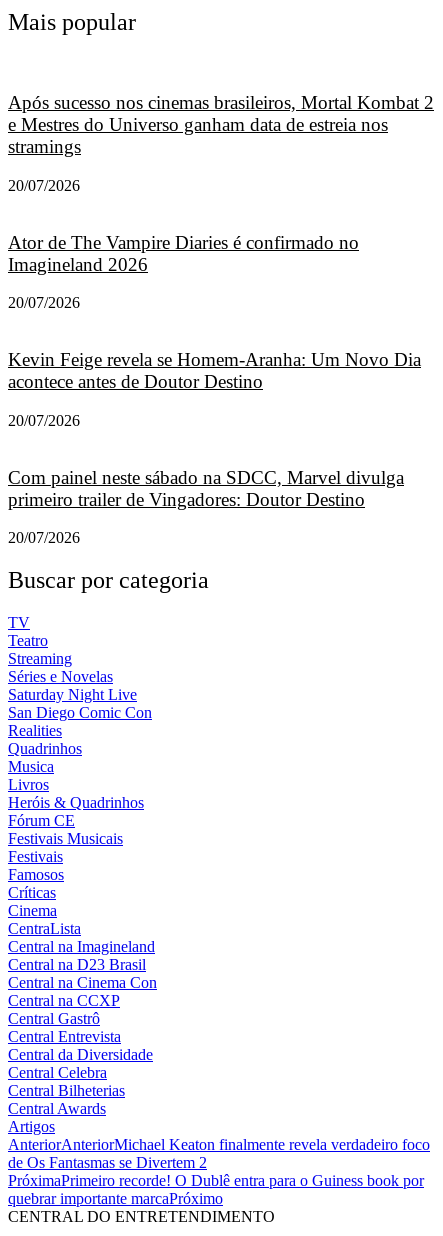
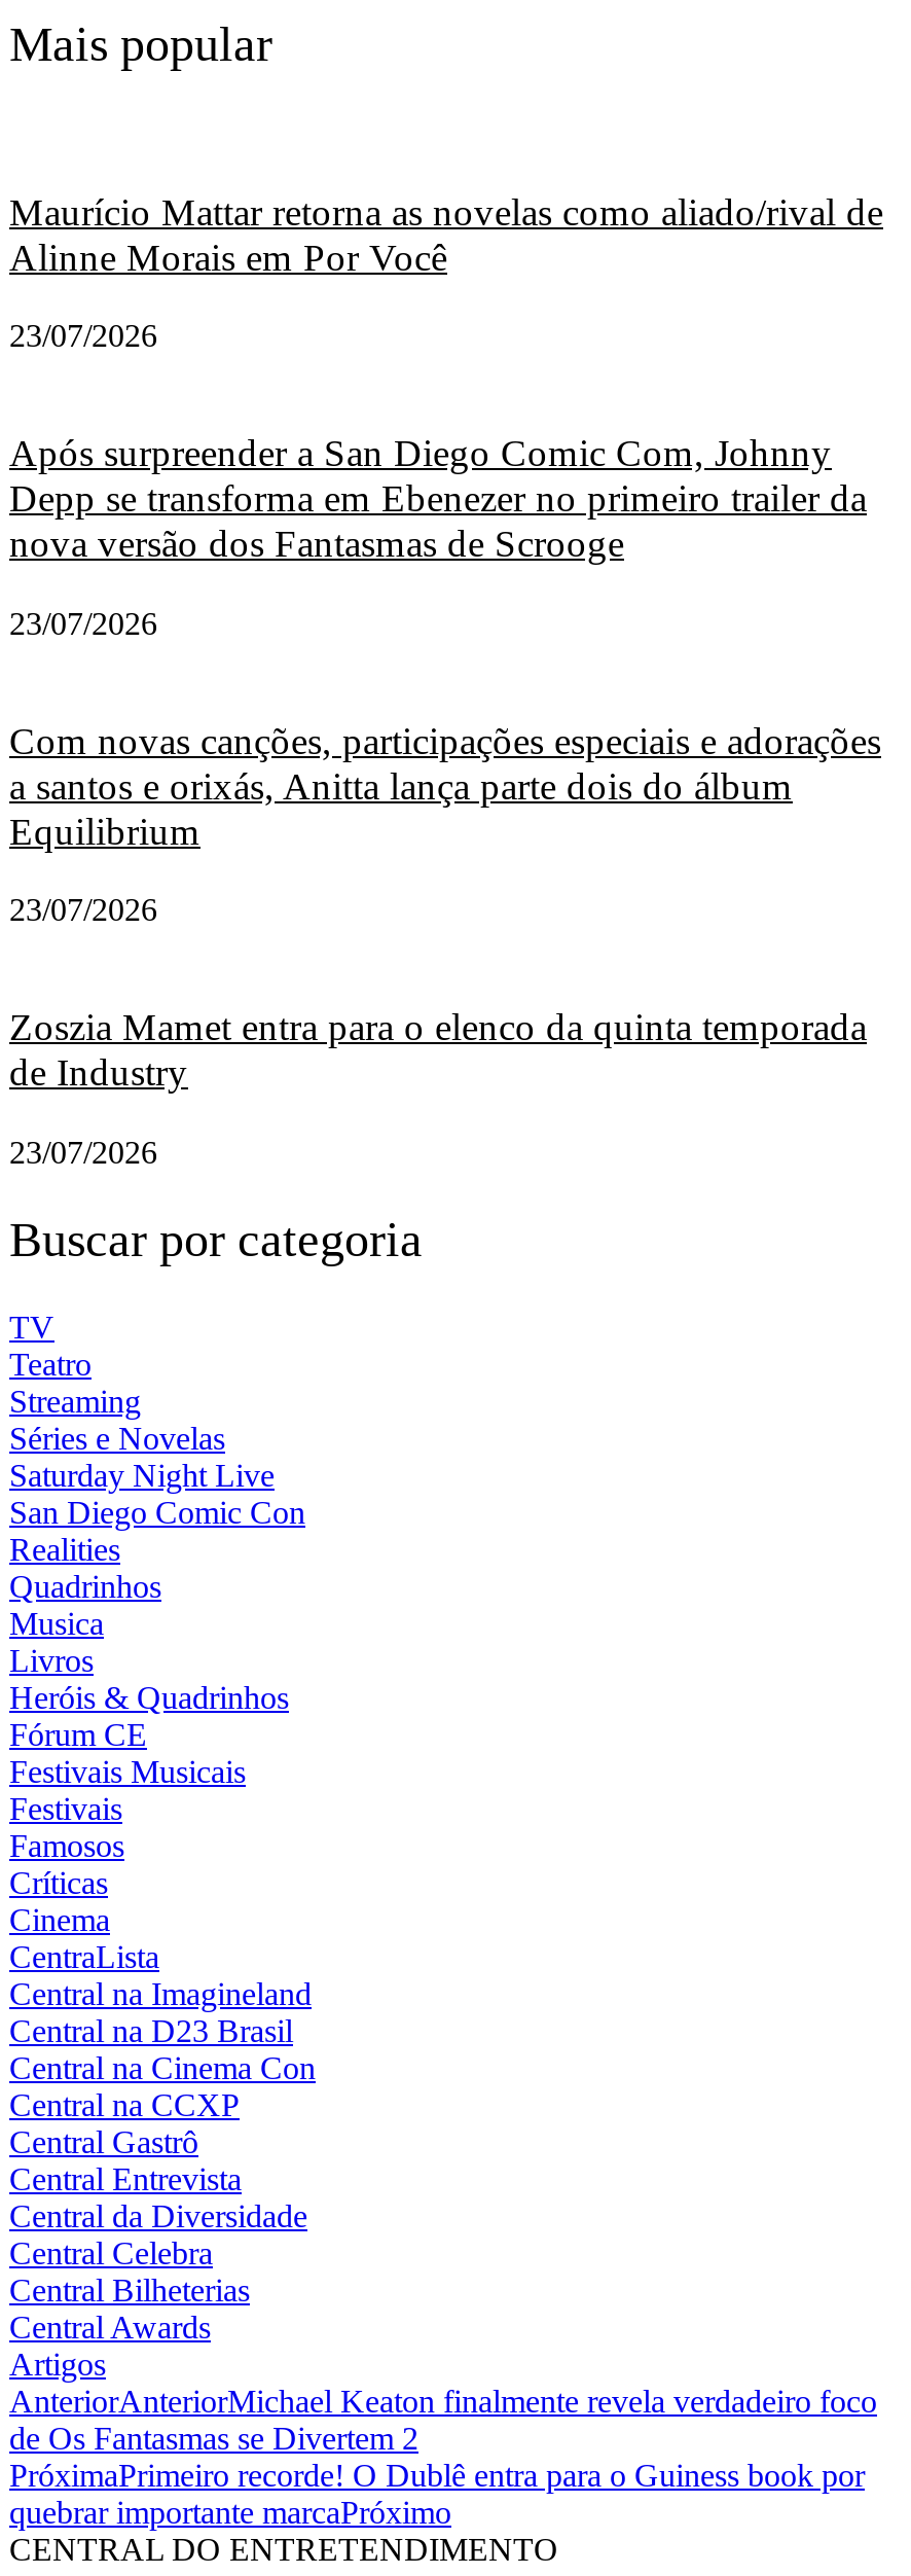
[8,92,434,157] Após sucesso nos cinemas brasileiros, Mortal Kombat 2 | e Mestres do Universo ganham data de estreia nos | stramings -> [9,190,883,278] Maurício Mattar retorna as novelas como aliado/rival de | Alinne Morais em Por Você
[8,177,80,194] 20/07/2026 -> [9,319,157,354] 23/07/2026
[8,232,359,275] Ator de The Vampire Diaries é confirmado no | Imagineland 2026 -> [9,431,867,565] Após surpreender a San Diego Comic Com, Johnny | Depp se transforma em Ebenezer no primeiro trailer da | nova versão dos Fantasmas de Scrooge
[8,294,80,311] 20/07/2026 -> [9,606,157,641] 23/07/2026
[8,349,421,392] Kevin Feige revela se Homem-Aranha: Um Novo Dia | acontece antes de Doutor Destino -> [9,718,881,852] Com novas canções, participações especiais e adorações | a santos e orixás, Anitta lança parte dois do álbum | Equilibrium
[8,412,80,429] 20/07/2026 -> [9,893,157,928] 23/07/2026
[8,466,404,509] Com painel neste sábado na SDCC, Marvel divulga | primeiro trailer de Vingadores: Doutor Destino -> [9,1005,867,1094] Zoszia Mamet entra para o elenco da quinta temporada | de Industry
[8,529,80,546] 20/07/2026 -> [9,1134,157,1169] 23/07/2026

